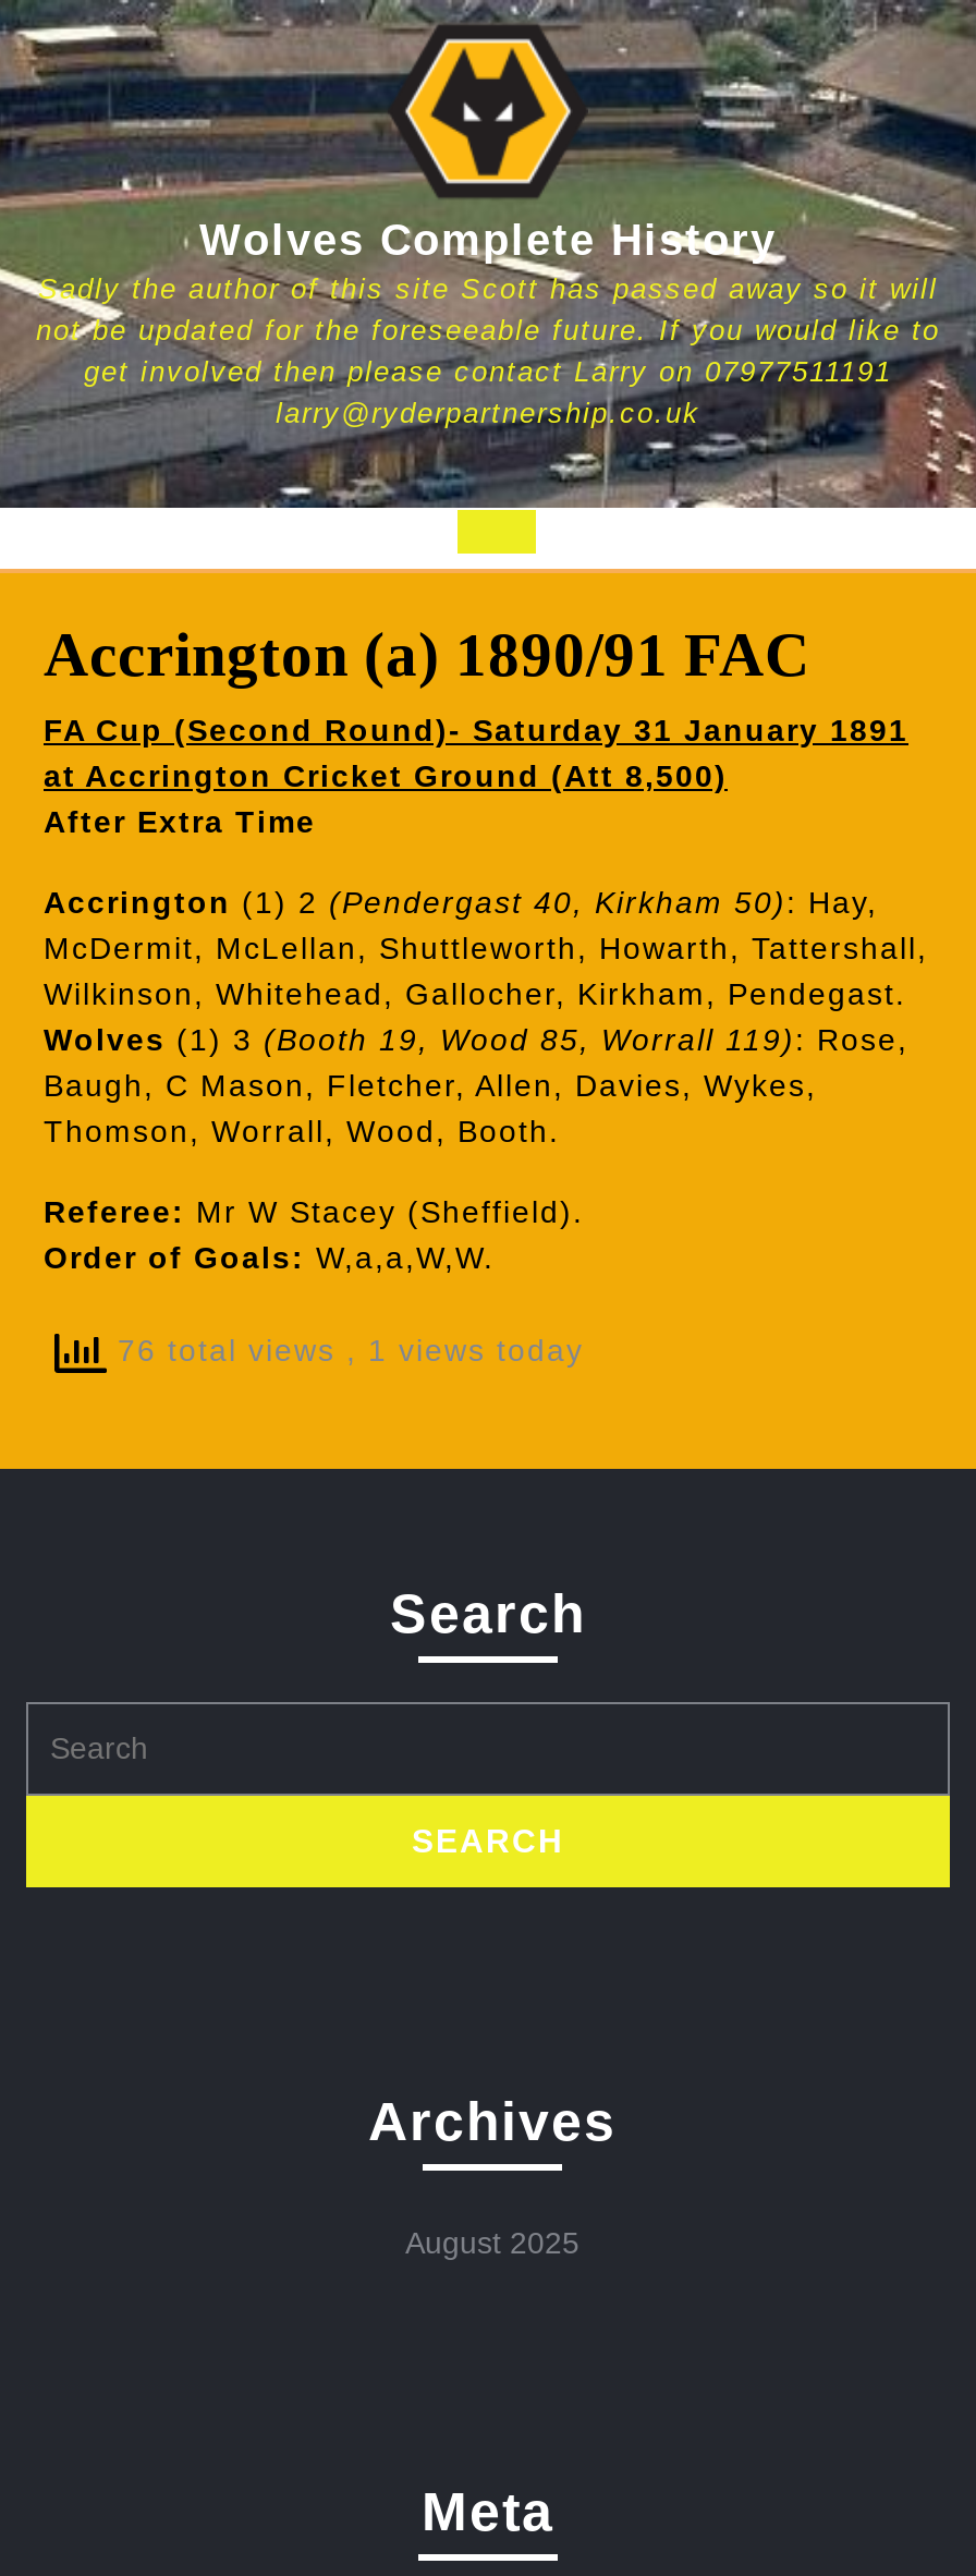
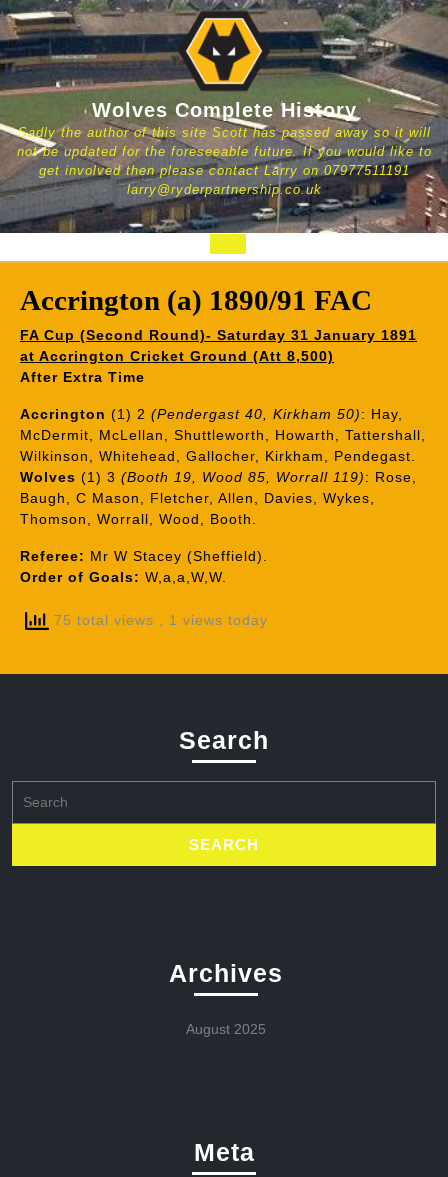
[107,1333,584,1368] 76 total views, 1 views today -> [49,612,268,628] 75 total views, 1 views today

